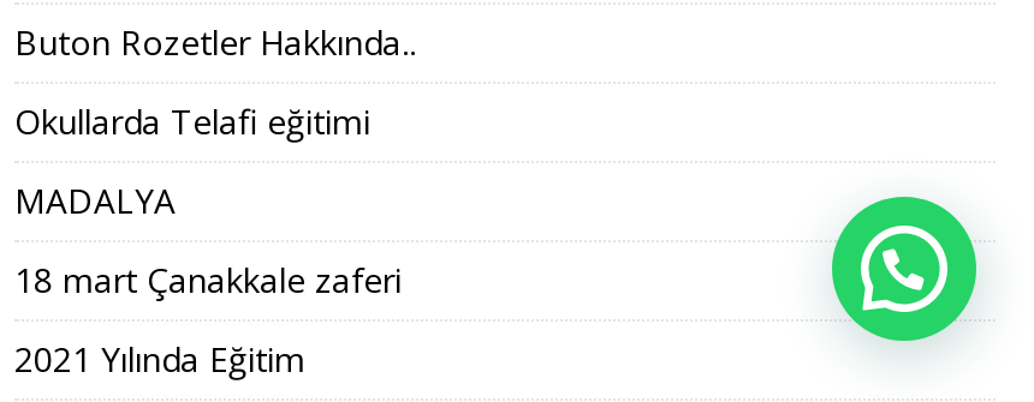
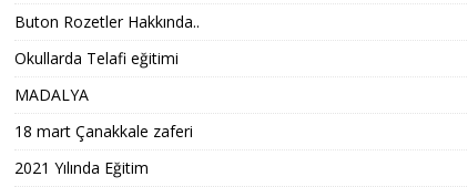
[827,193,981,354] [image] -> none

